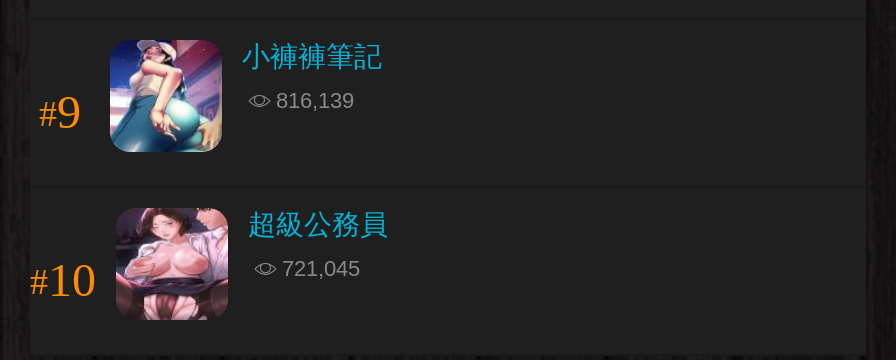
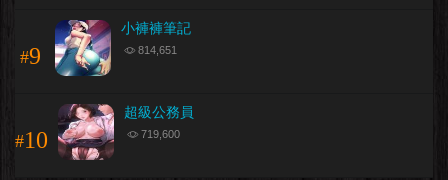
[276,87,354,111] 816,139 -> [138,44,177,56] 814,651
[282,255,360,279] 721,045 -> [141,128,180,140] 719,600

